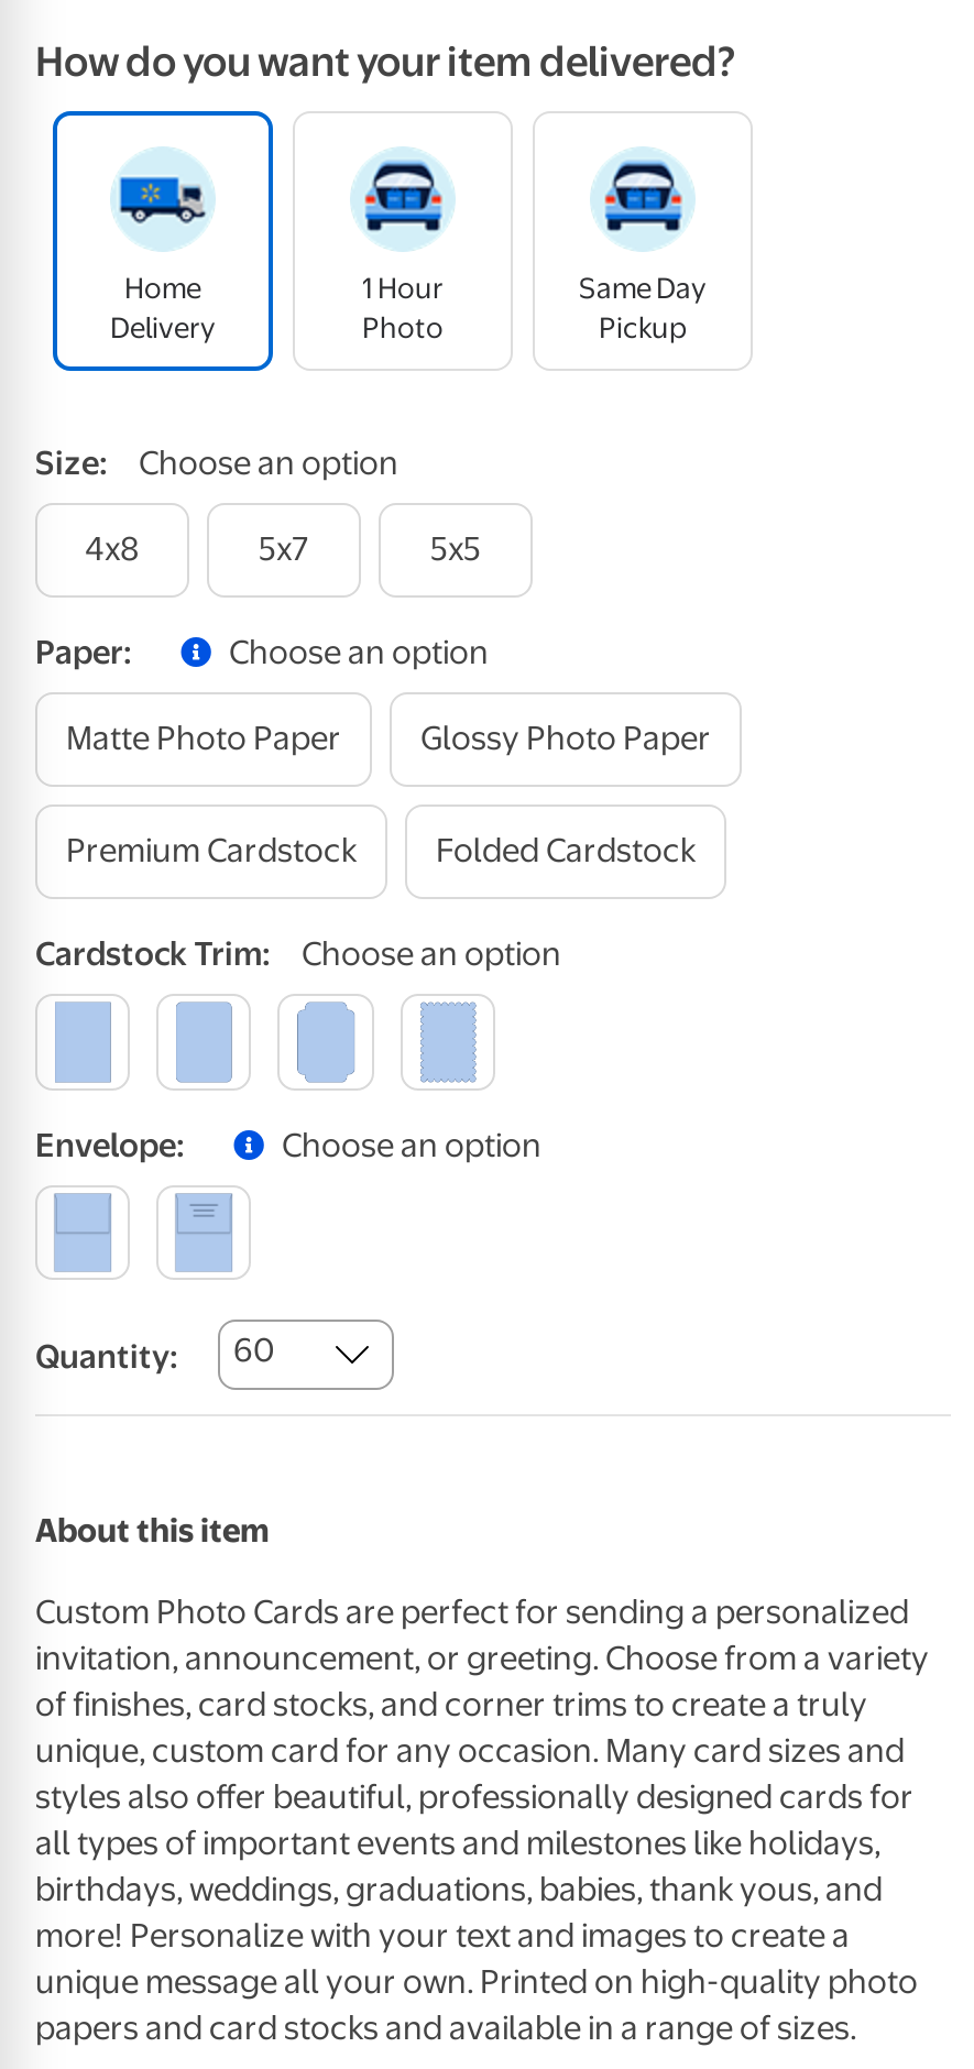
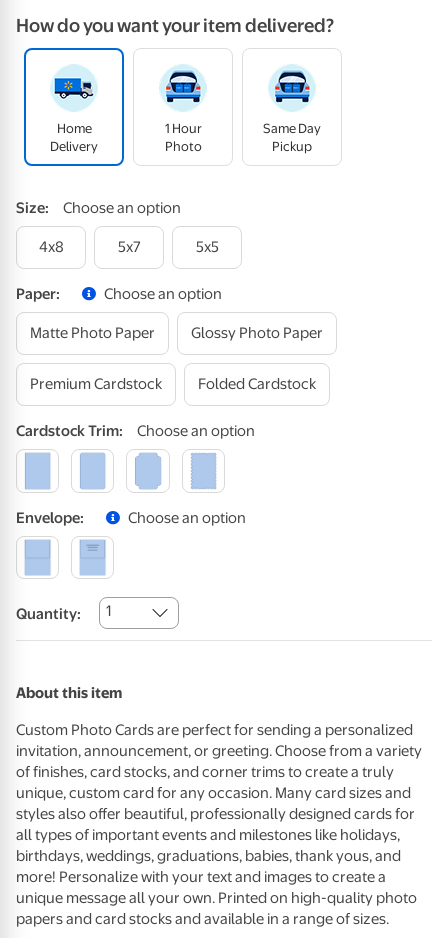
[35,1331,275,1376] Quantity: 60 -> [16,602,111,623] Quantity: 1

